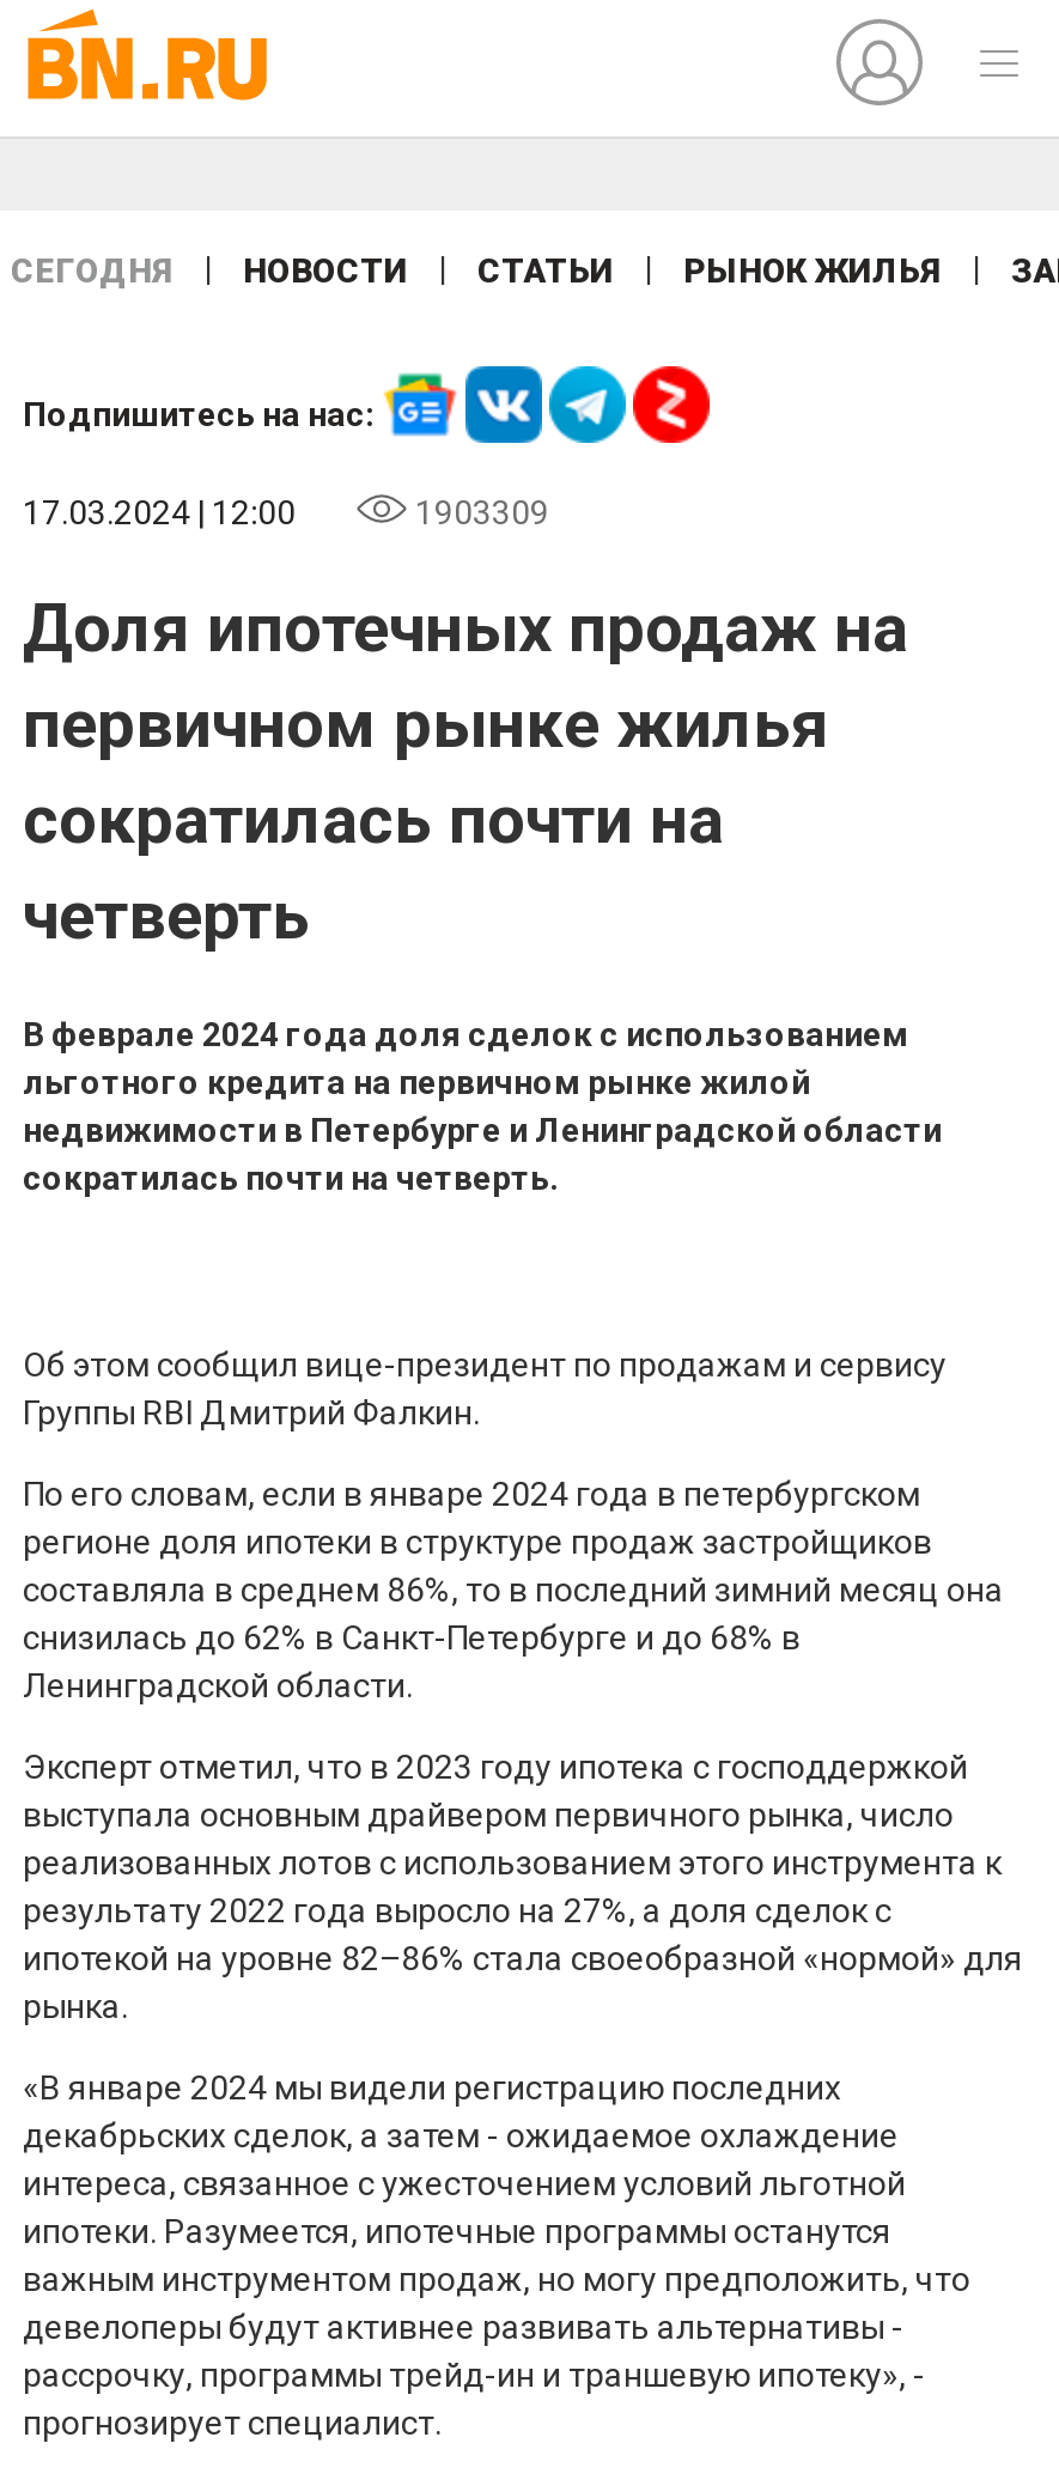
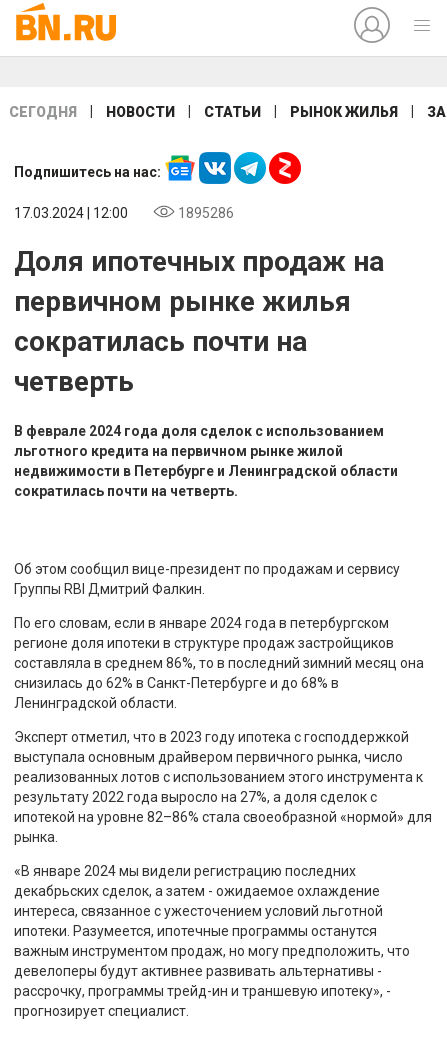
[415,493,549,531] 1903309 -> [178,205,234,221] 1895286

